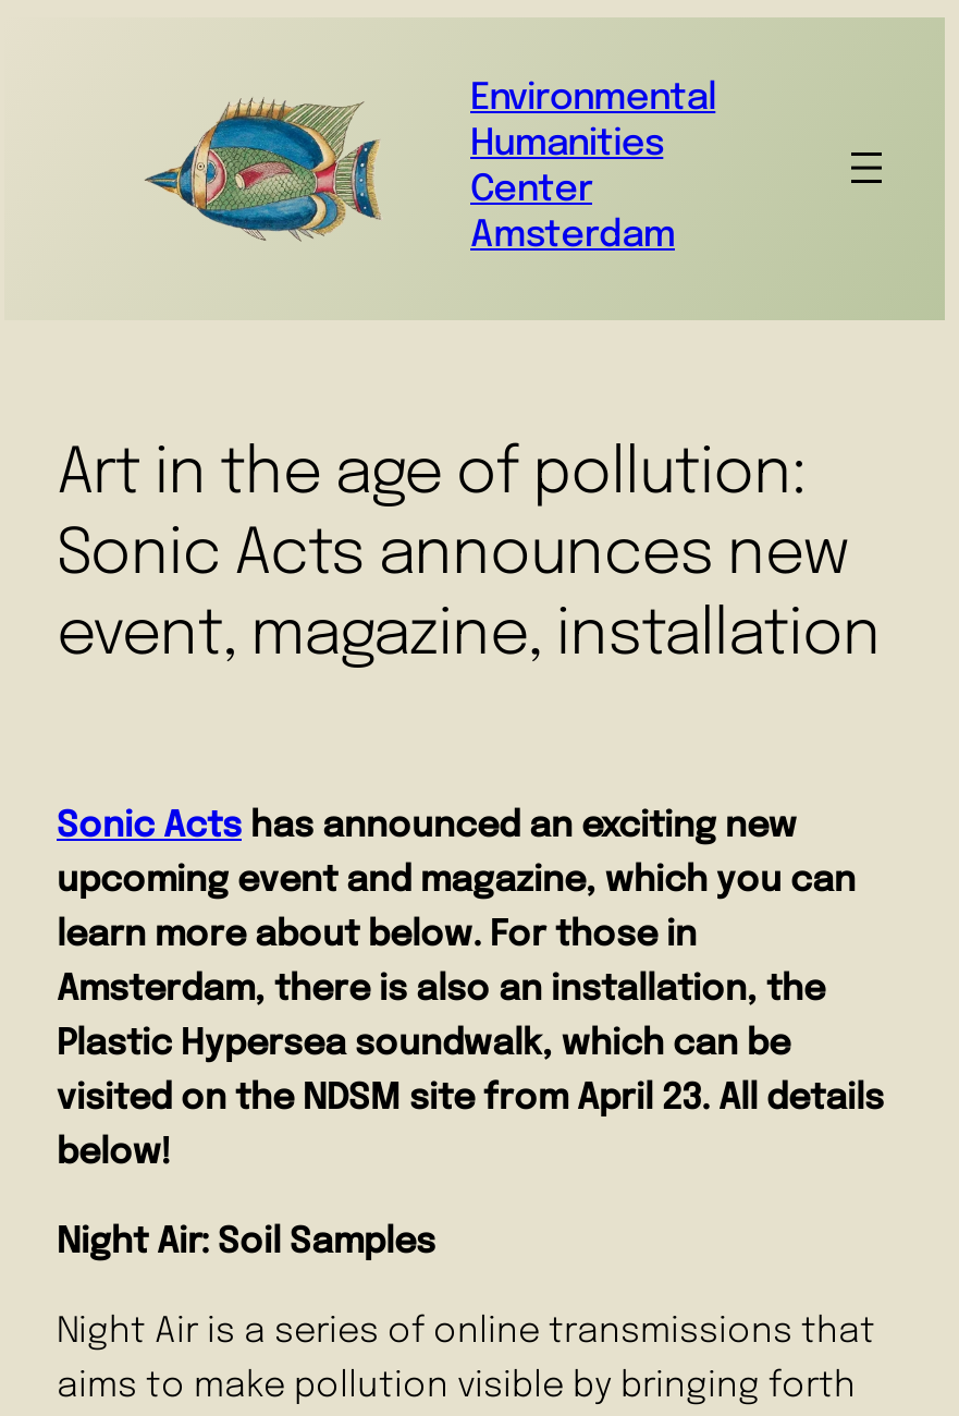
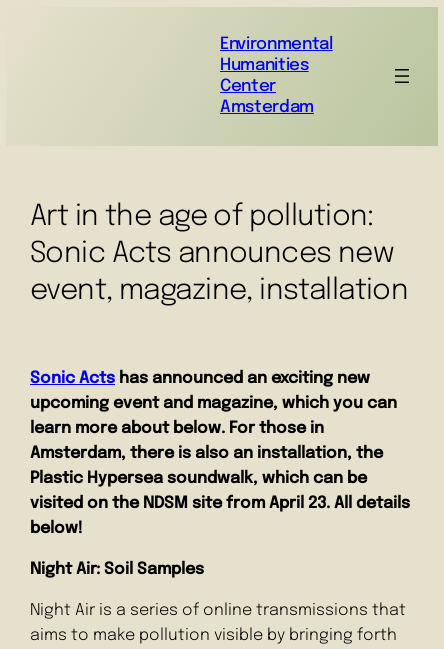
[144,98,381,242] [image] -> none

